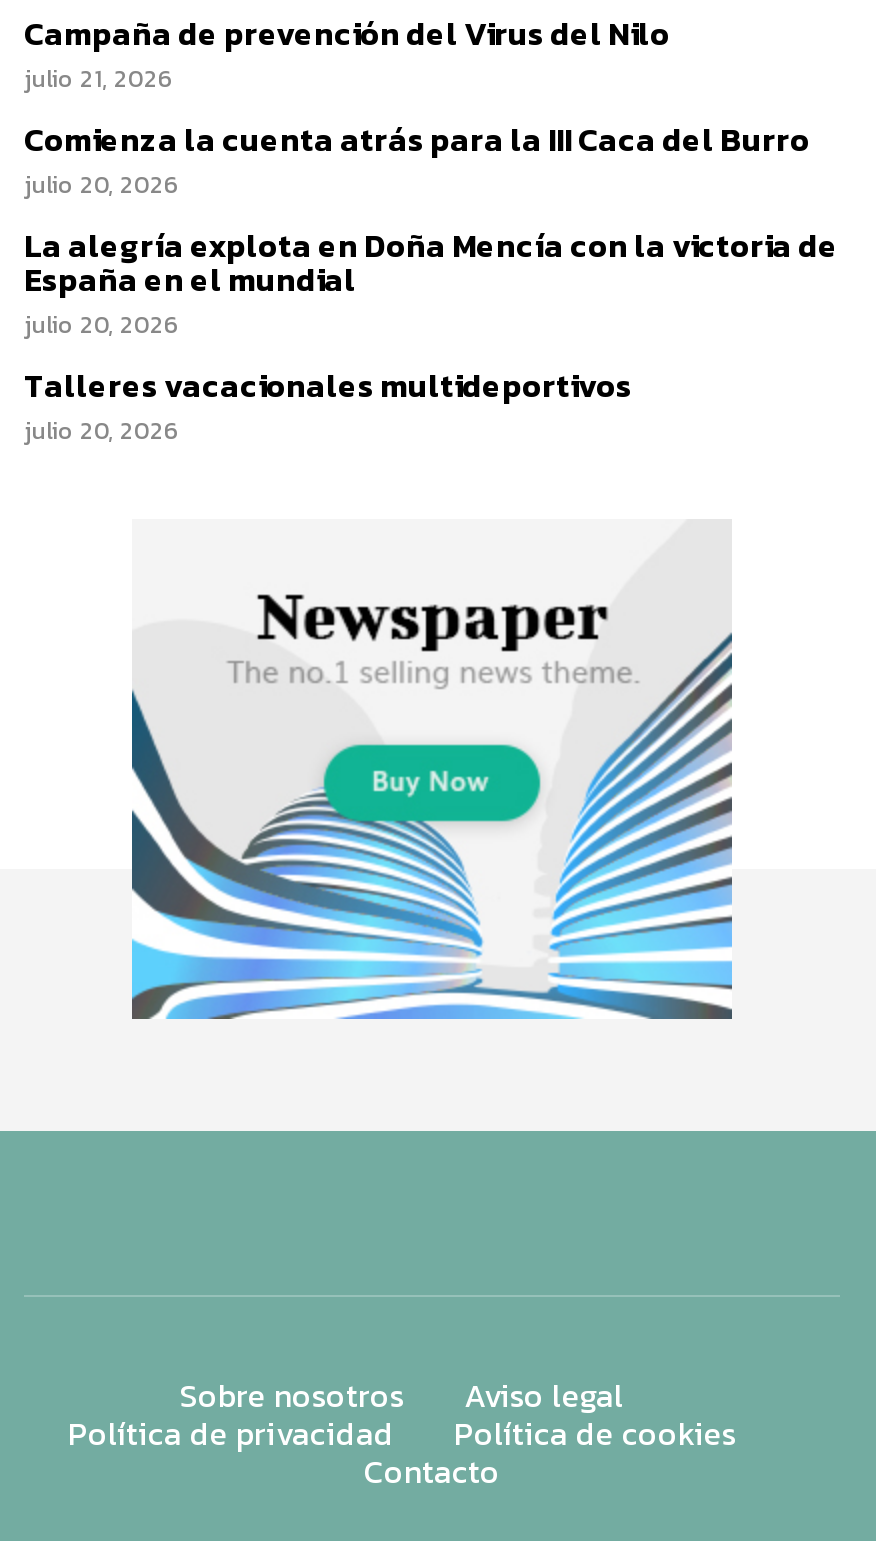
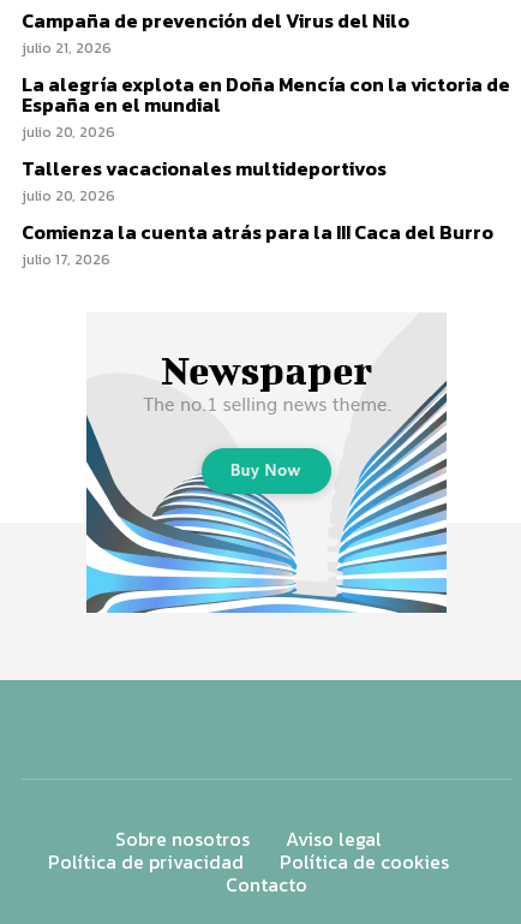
moved [24,115,810,163] -> [22,217,493,246]: Comienza la cuenta atrás para la III Caca del Burro
[24,167,180,203] julio 20, 2026 -> none
moved [24,221,838,449] -> [22,69,510,206]: La alegría explota en Doña Mencía con la victoria de | España en el mundial | julio 20, 2026 | Talleres vacacionales multideportivos | julio 20, 2026
none -> [22,248,110,270] julio 17, 2026

